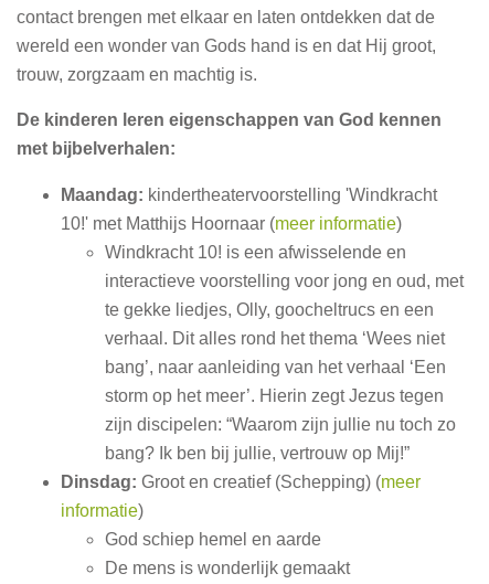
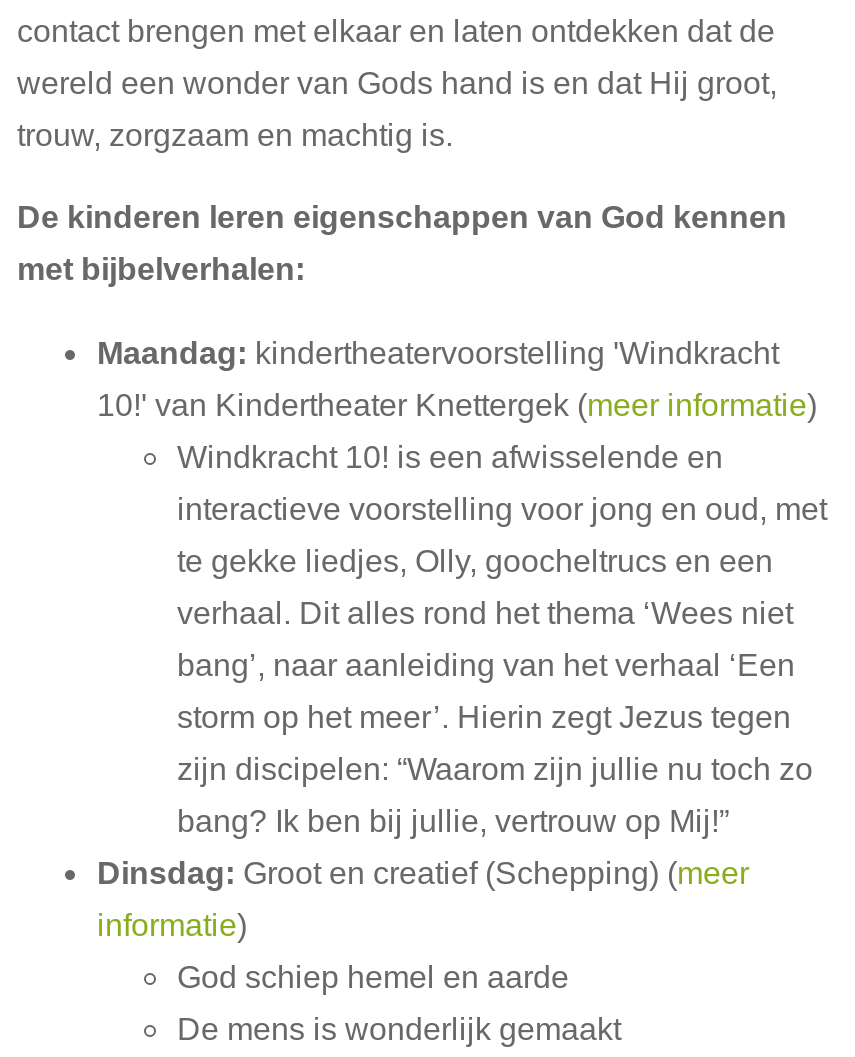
[61,214,402,232] 10!' met Matthijs Hoornaar (meer informatie) -> [97,387,817,421] 10!' van Kindertheater Knettergek (meer informatie)

